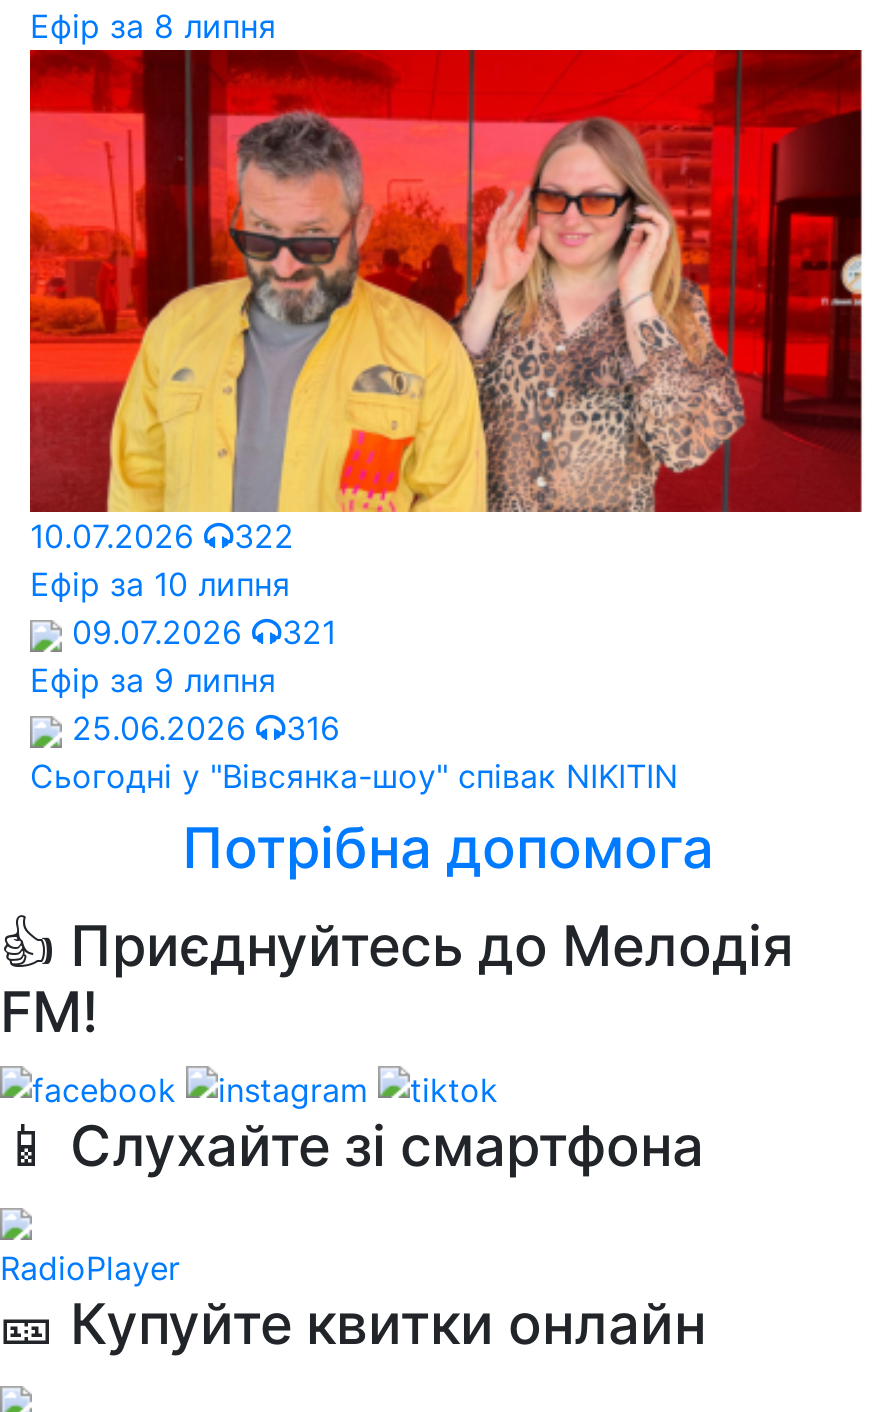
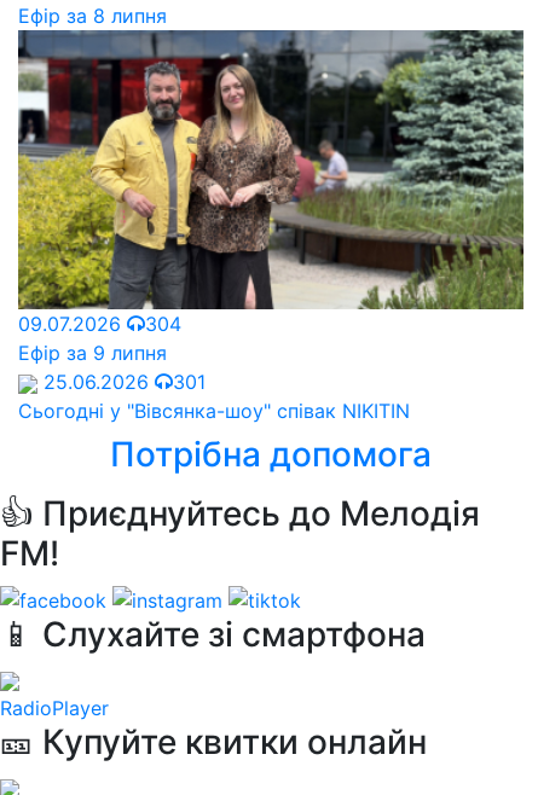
[28,48,866,514] [image] -> [17,29,525,311] [image]
[30,516,294,604] 10.07.2026 | 322 | Ефір за 10 липня -> none
[72,612,336,652] 09.07.2026 321 -> [18,312,181,336] 09.07.2026 304
[72,708,340,748] 25.06.2026 316 -> [44,370,206,394] 25.06.2026 301

